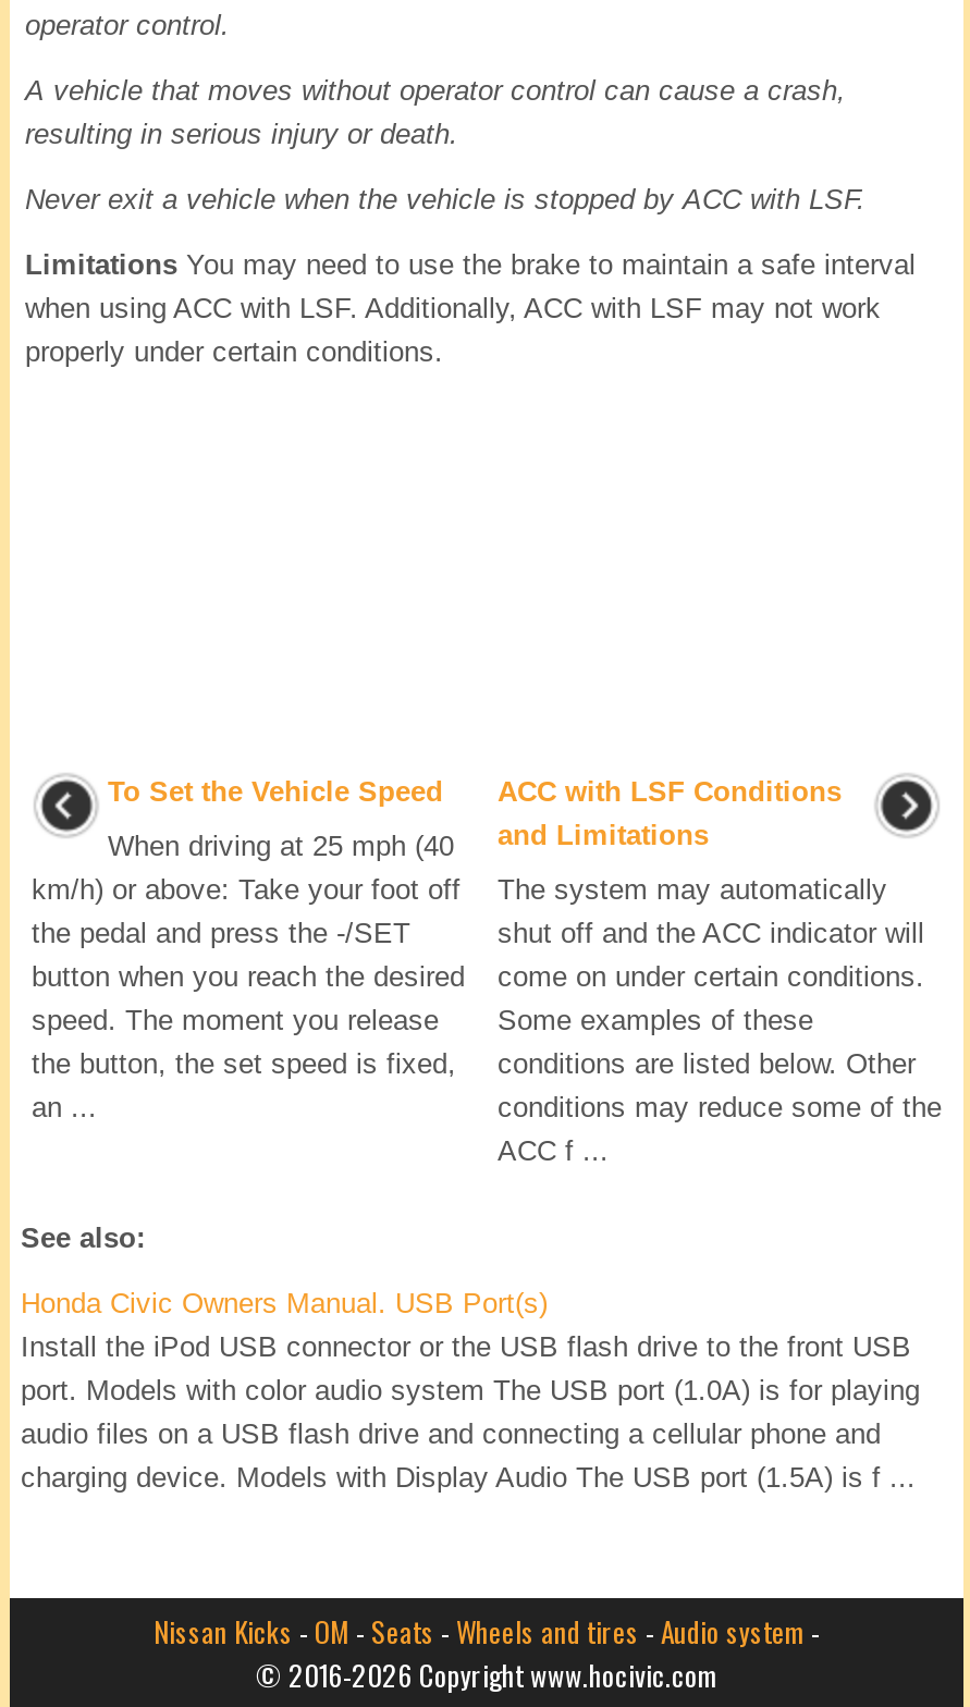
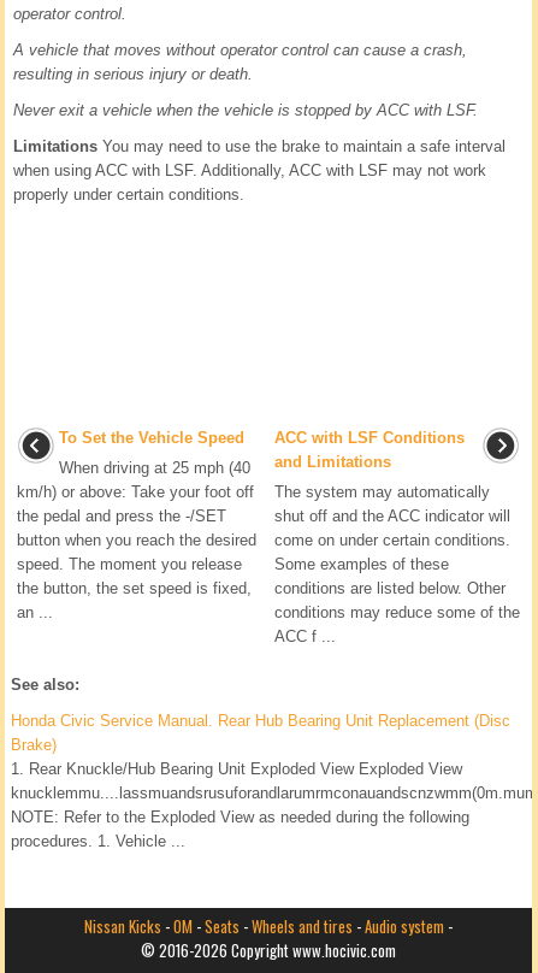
[21,1286,920,1493] Honda Civic Owners Manual. USB Port(s) | Install the iPod USB connector or the USB flash drive to the front USB | port. Models with color audio system The USB port (1.0A) is for playing | audio files on a USB flash drive and connecting a cellular phone and | charging device. Models with Display Audio The USB port (1.5A) is f ... -> [11,711,538,850] Honda Civic Service Manual. Rear Hub Bearing Unit Replacement (Disc | Brake) | 1. Rear Knuckle/Hub Bearing Unit Exploded View Exploded View | knucklemmu....lassmuandsrusuforandlarumrmconauandscnzwmm(0m.mum | NOTE: Refer to the Exploded View as needed during the following | procedures. 1. Vehicle ...

